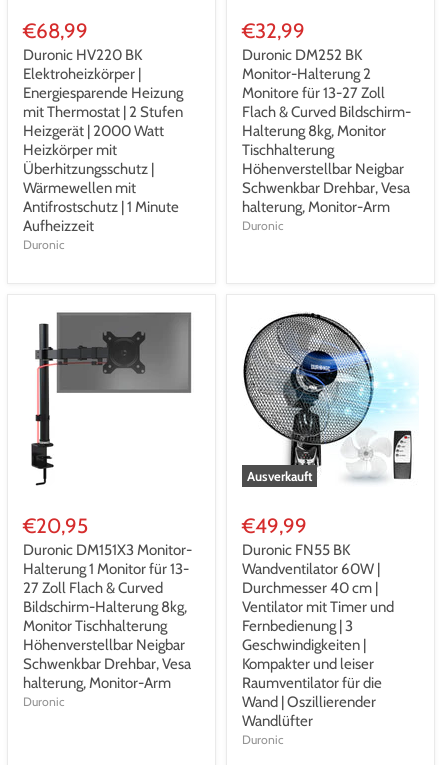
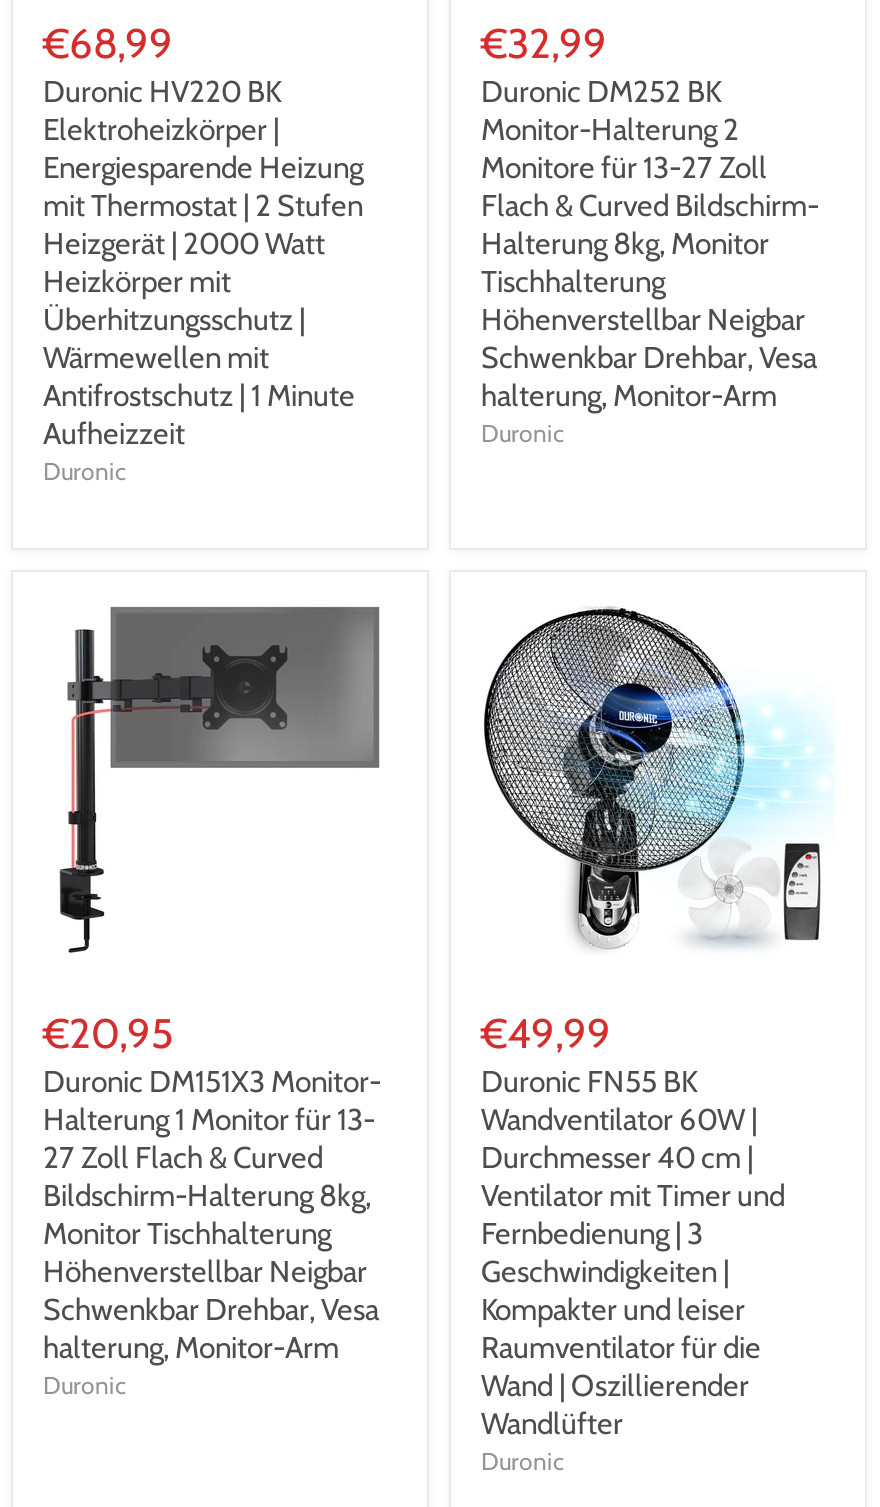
[247,468,312,484] Ausverkauft -> none

